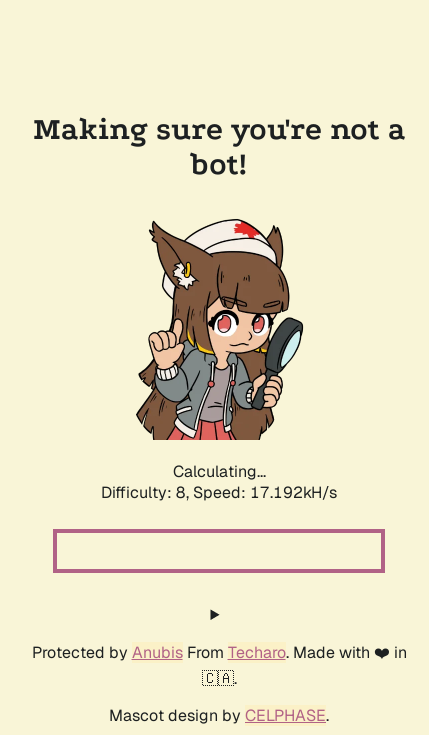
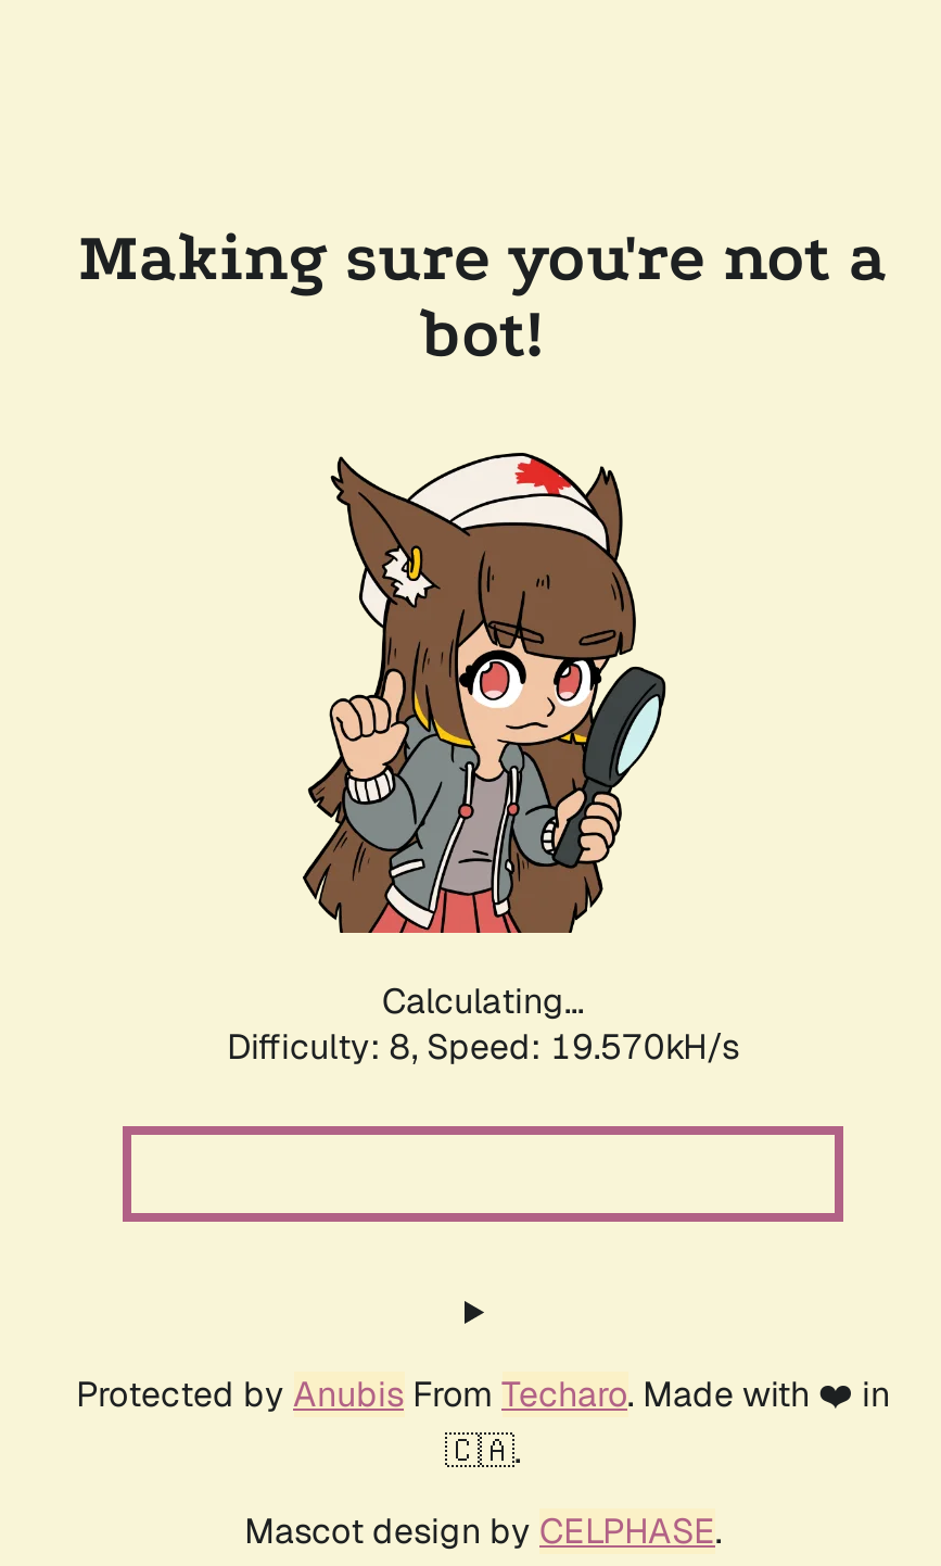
[101,482,337,503] Difficulty: 8, Speed: 17.192kH/s -> [227,1024,739,1070] Difficulty: 8, Speed: 19.570kH/s

